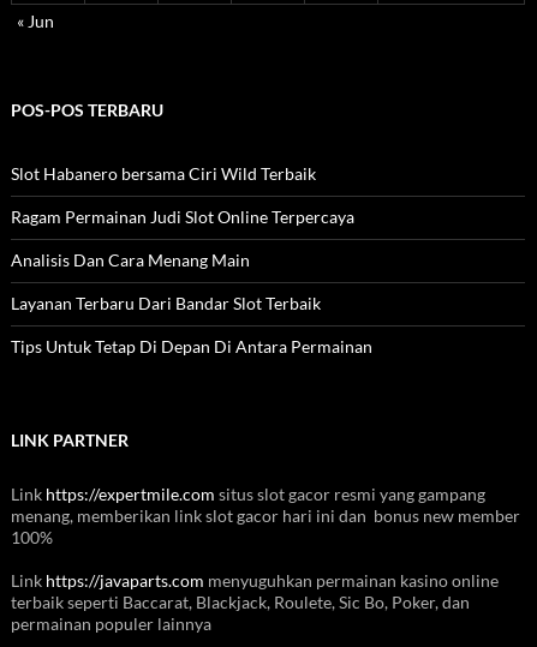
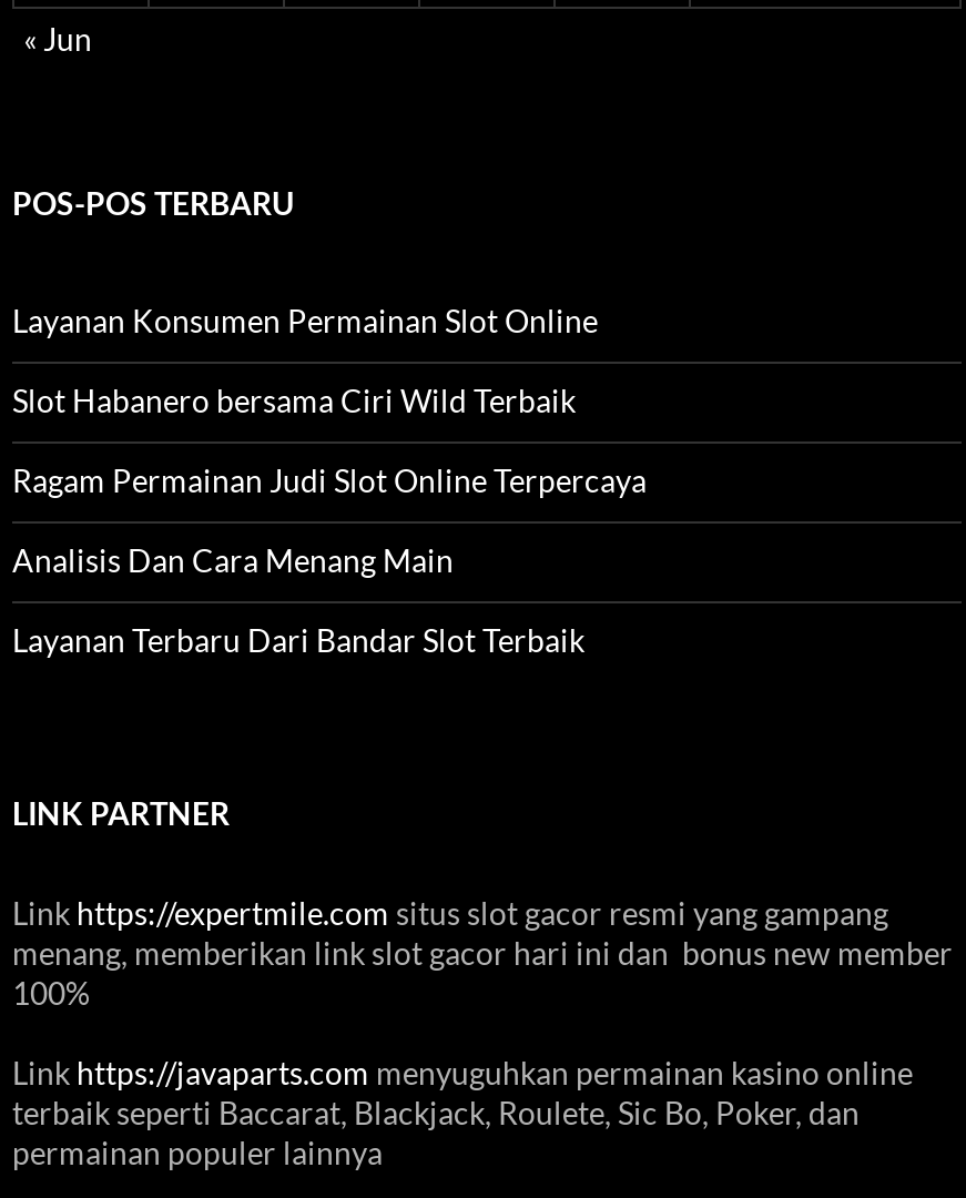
none -> [12,301,598,339] Layanan Konsumen Permainan Slot Online
moved [11,163,354,313] -> [12,381,647,659]: Slot Habanero bersama Ciri Wild Terbaik | Ragam Permainan Judi Slot Online Terpercaya | Analisis Dan Cara Menang Main | Layanan Terbaru Dari Bandar Slot Terbaik
[11,336,372,356] Tips Untuk Tetap Di Depan Di Antara Permainan -> none

